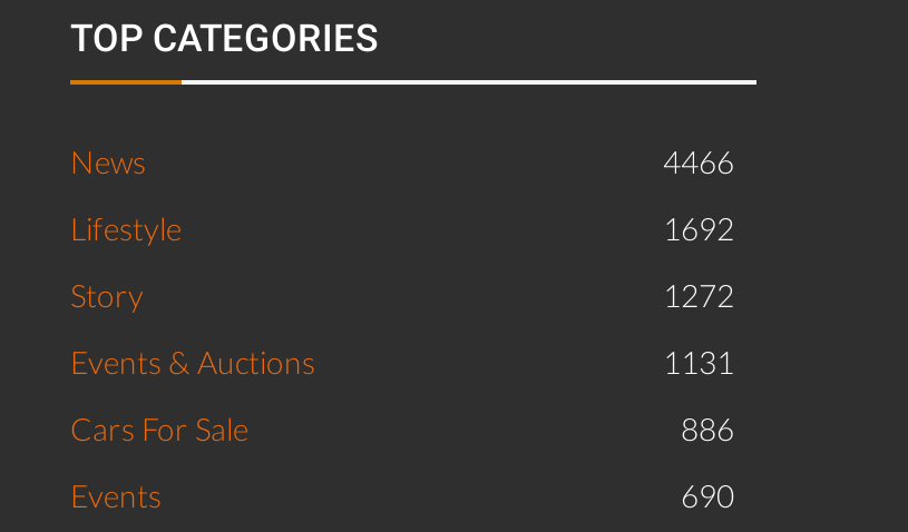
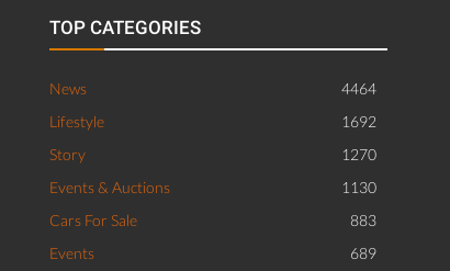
[663,142,734,179] 4466 -> [341,79,376,97] 4464
[663,275,734,313] 1272 -> [341,144,376,163] 1270
[663,342,734,380] 1131 -> [341,177,376,196] 1130
[681,409,734,447] 886 -> [350,210,376,229] 883
[681,475,734,513] 690 -> [350,243,376,262] 689

